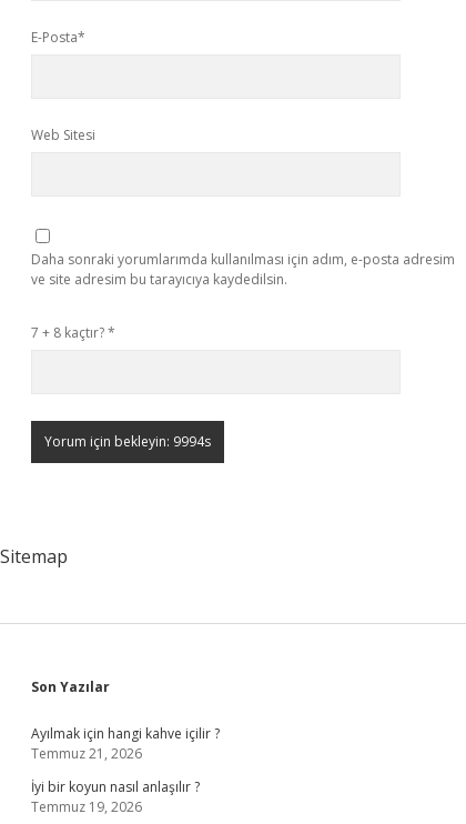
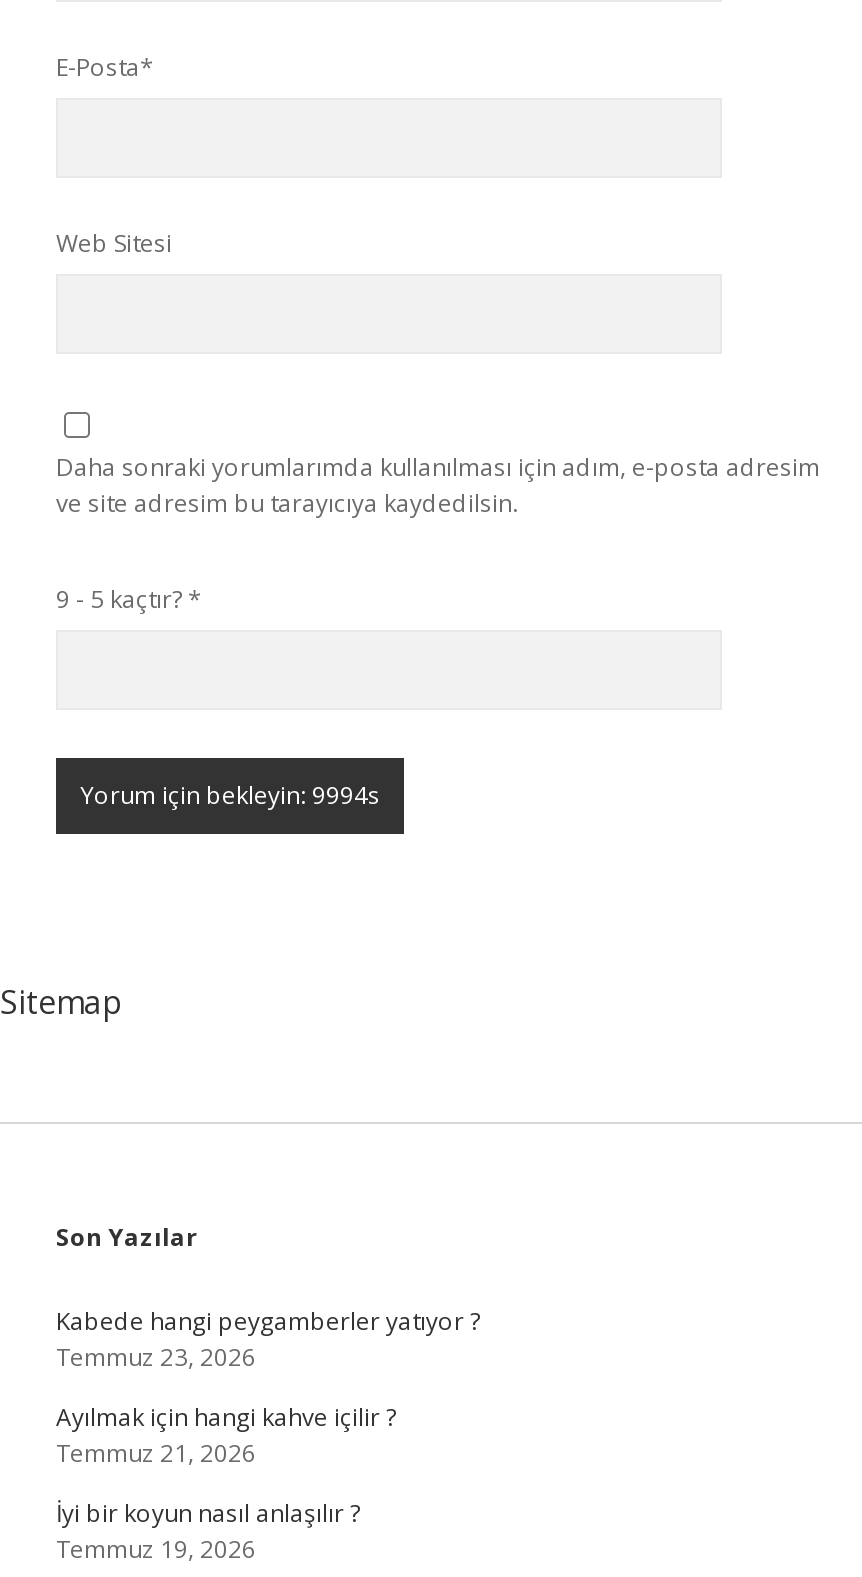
[31,323,115,342] 7 + 8 kaçtır? * -> [56,582,202,616] 9 - 5 kaçtır? *
none -> [56,1304,480,1374] Kabede hangi peygamberler yatıyor ? | Temmuz 23, 2026

